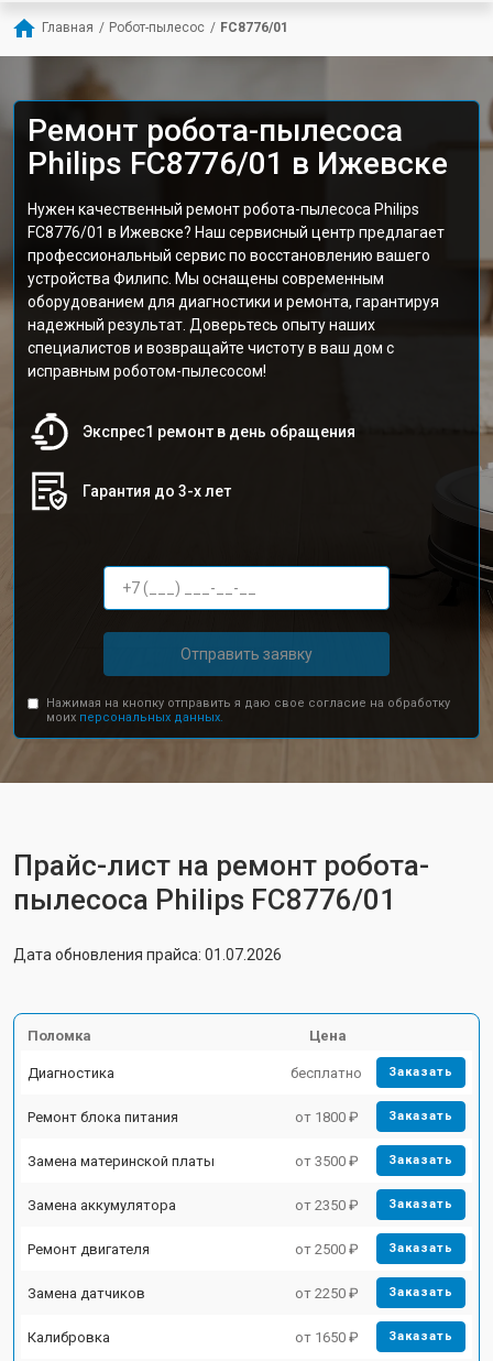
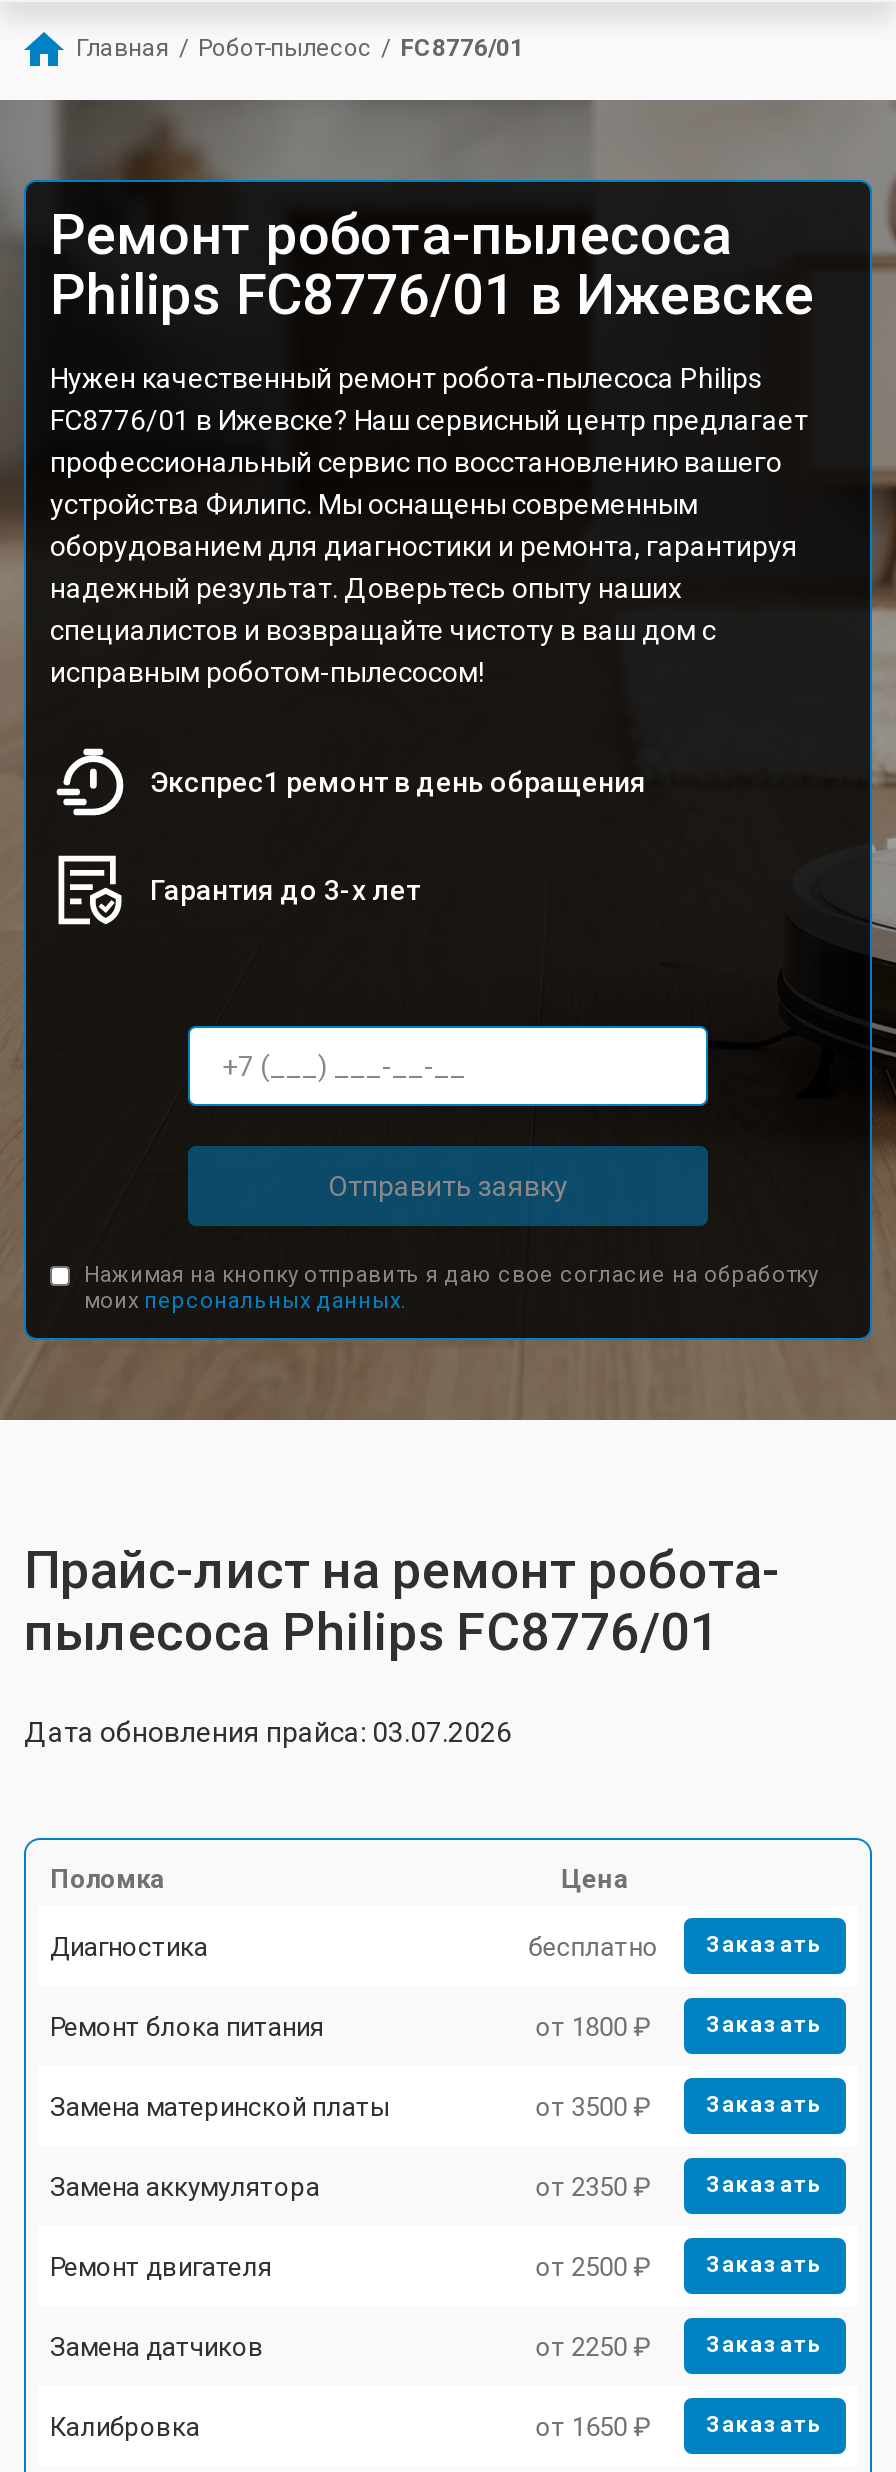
[13,946,282,963] Дата обновления прайса: 01.07.2026 -> [24,1716,512,1748] Дата обновления прайса: 03.07.2026

